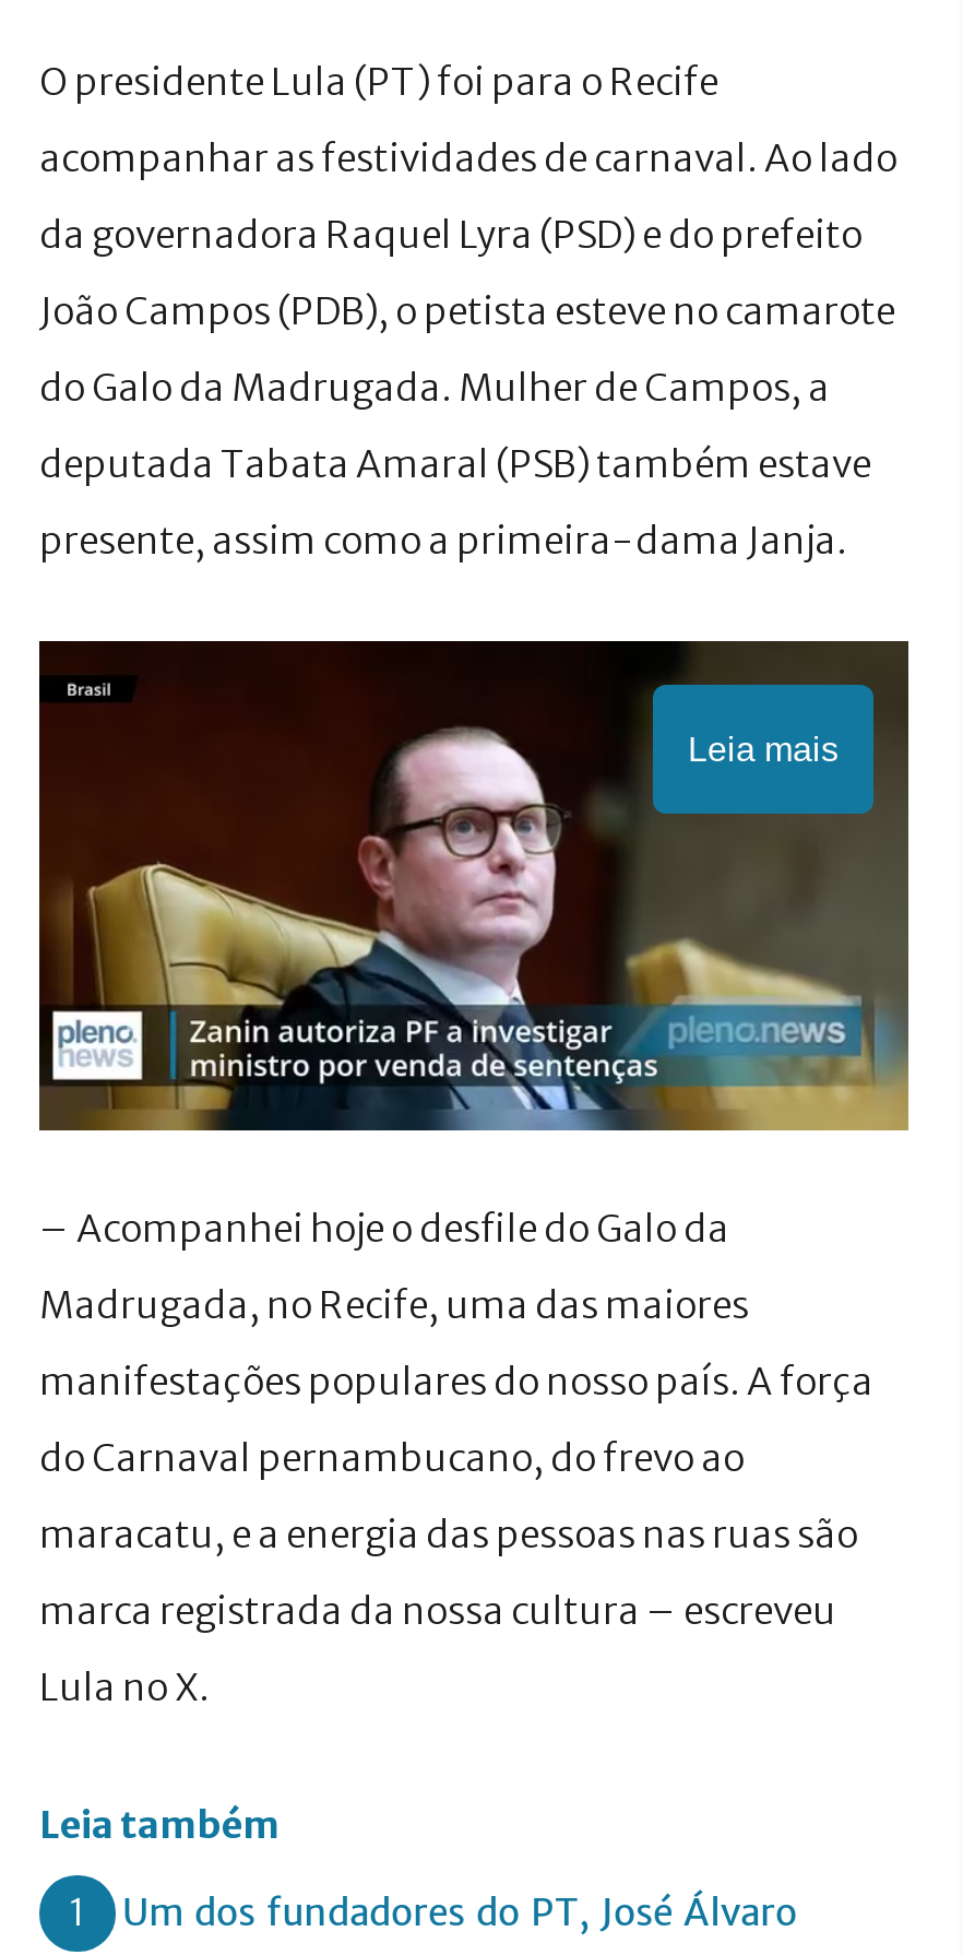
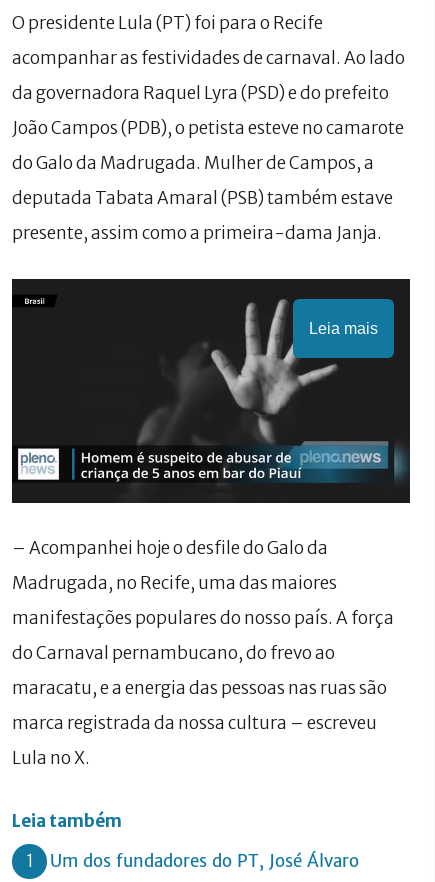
[39,674,911,1133] [image] -> [12,282,411,504] [image]

